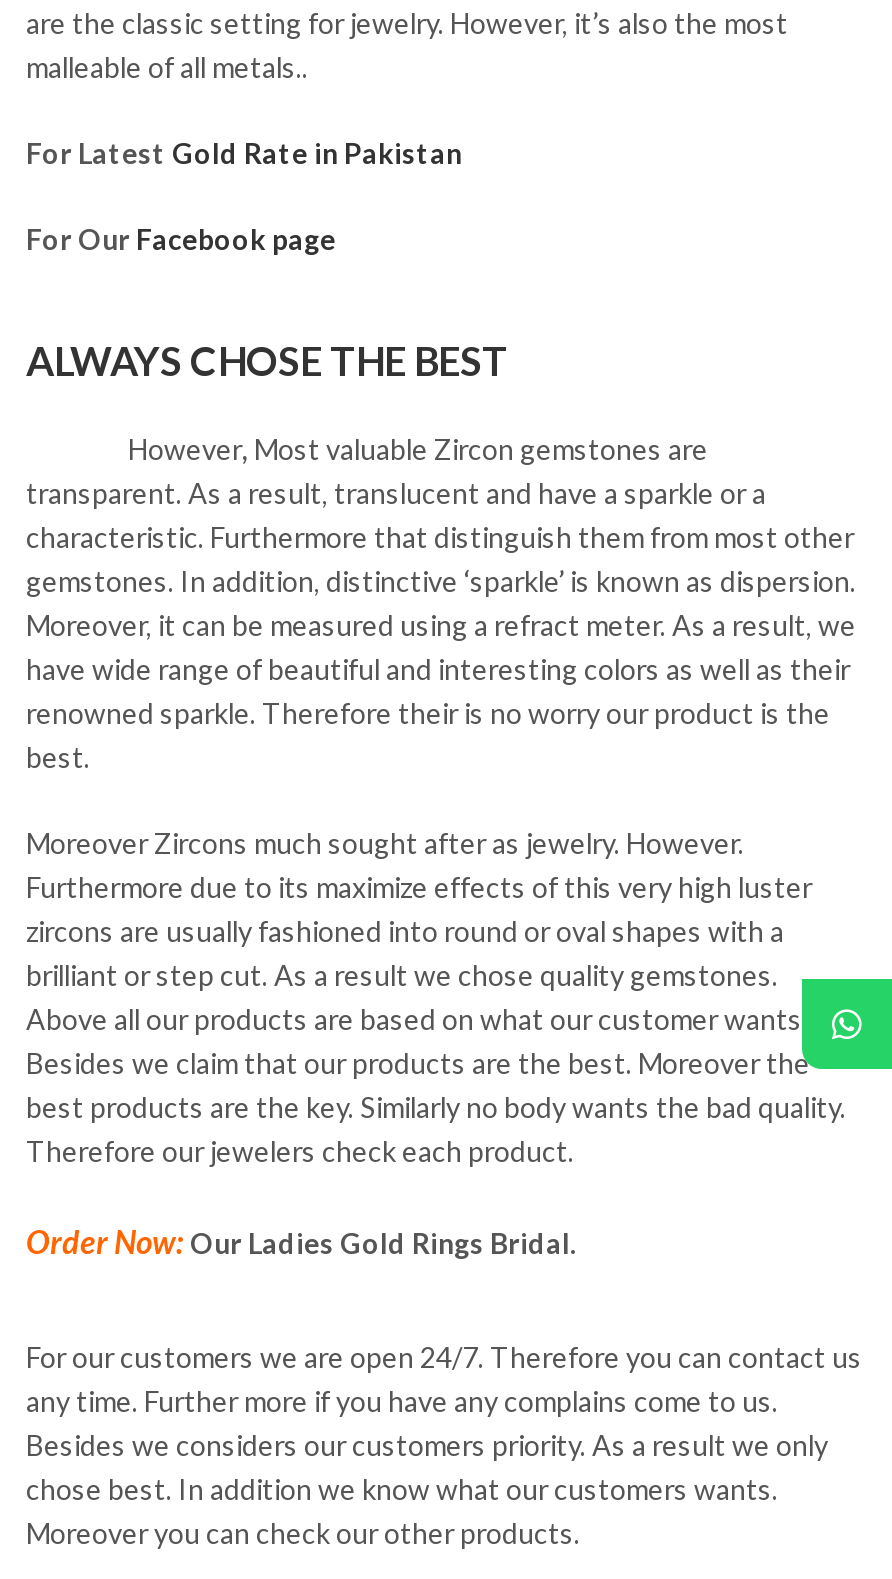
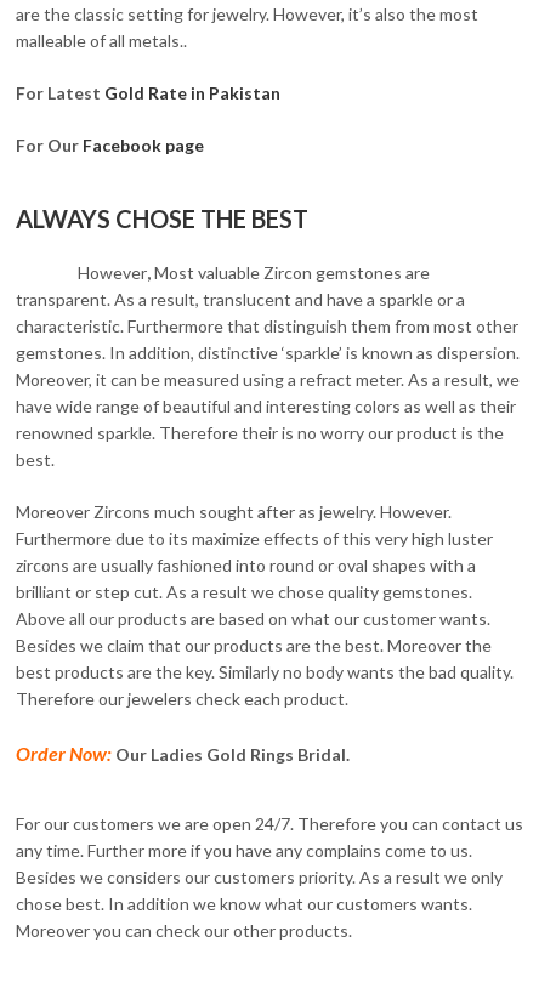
[800,976,886,1072] [image] -> none

